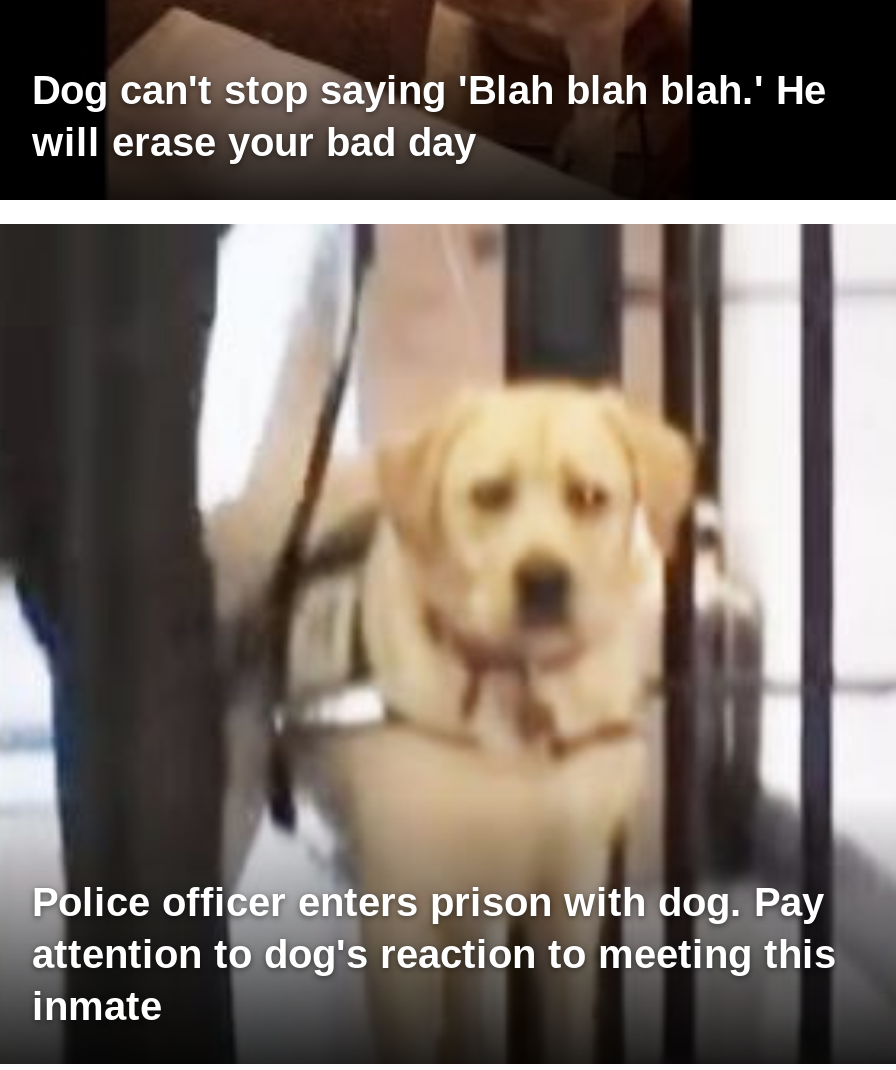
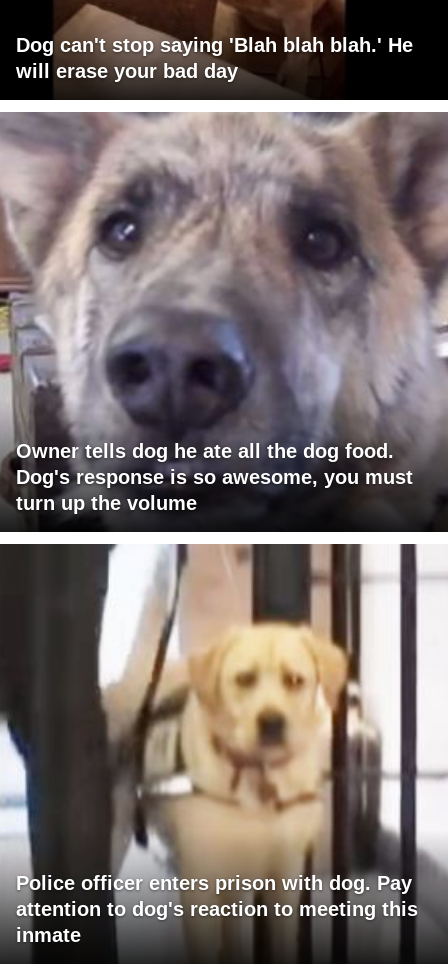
none -> [3,111,445,523] [image] | Owner tells dog he ate all the dog food. | Dog's response is so awesome, you must | turn up the volume

